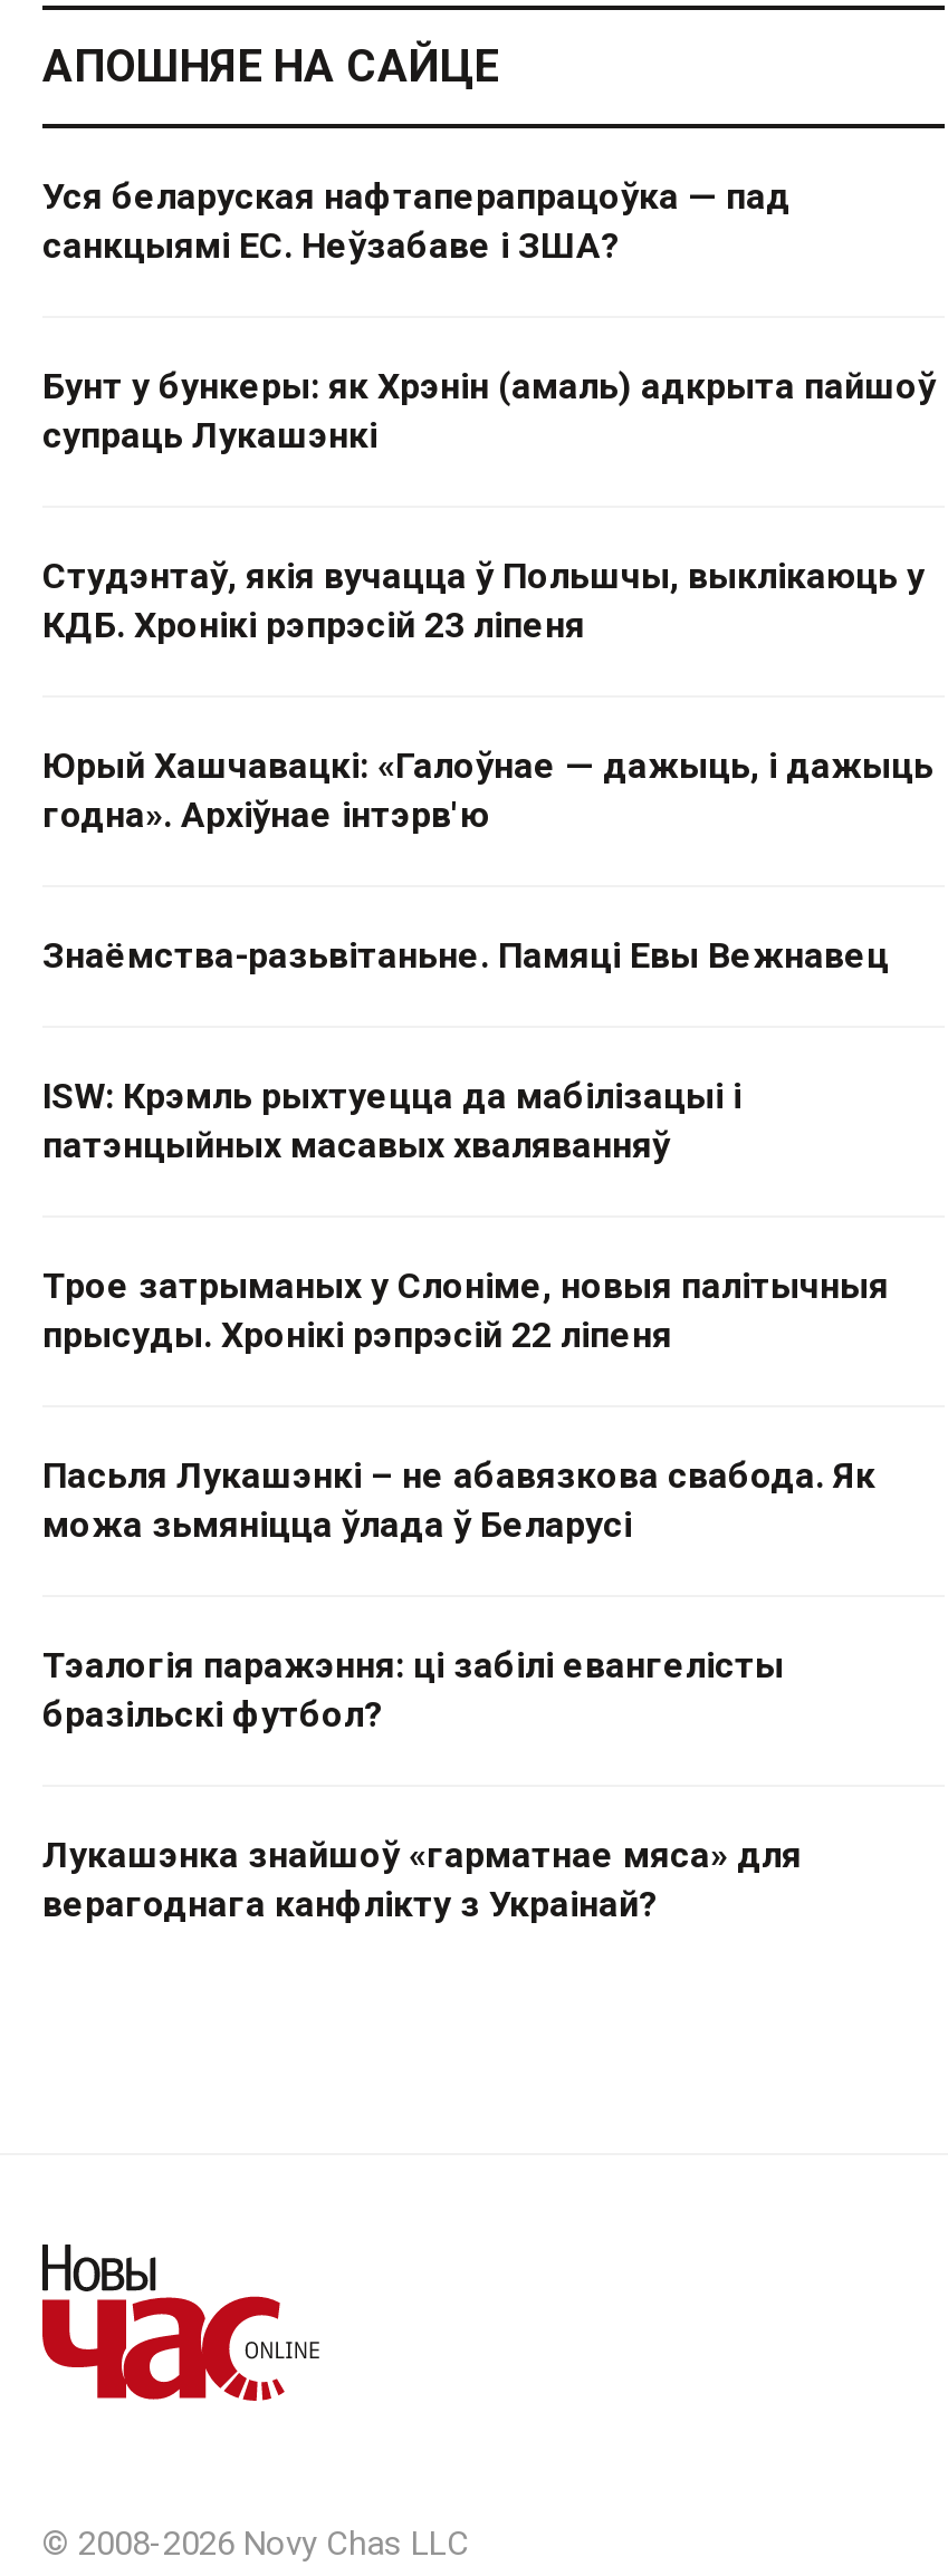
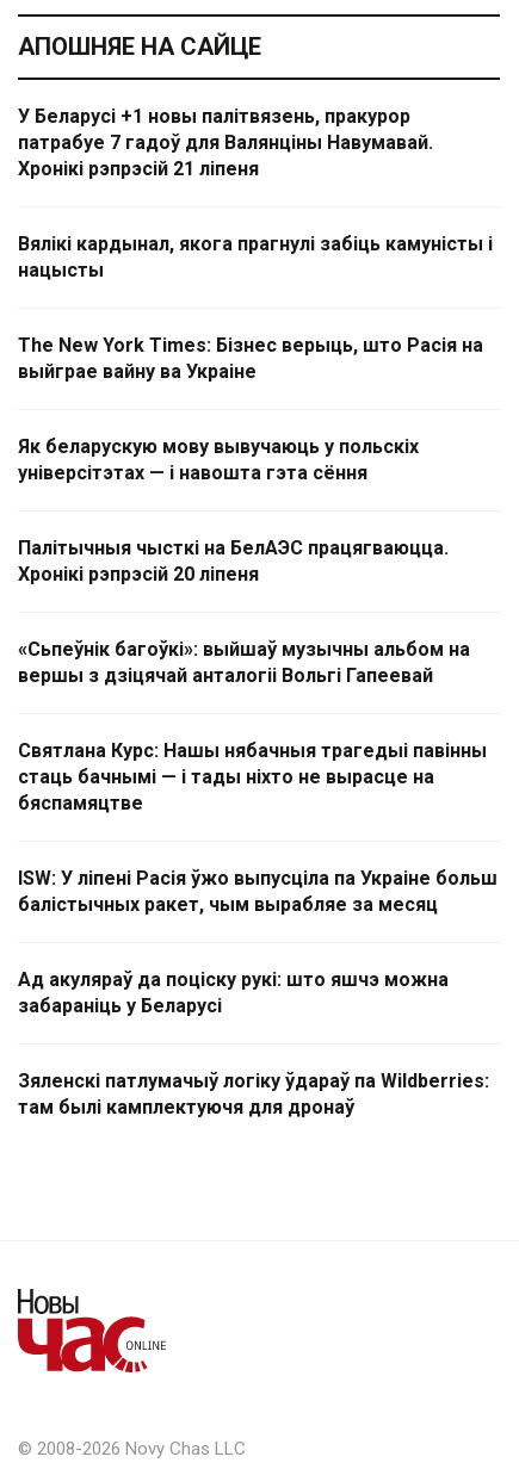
[42,174,791,266] Уся беларуская нафтаперапрацоўка — пад | санкцыямі ЕС. Неўзабаве і ЗША? -> [18,104,433,180] У Беларусі +1 новы палітвязень, пракурор | патрабуе 7 гадоў для Валянціны Навумавай. | Хронікі рэпрэсій 21 ліпеня
[42,364,936,456] Бунт у бункеры: як Хрэнін (амаль) адкрыта пайшоў | супраць Лукашэнкі -> [18,232,493,281] Вялікі кардынал, якога прагнулі забіць камуністы і | нацысты
[42,554,925,645] Студэнтаў, якія вучацца ў Польшчы, выклікаюць у | КДБ. Хронікі рэпрэсій 23 ліпеня -> [18,333,483,382] The New York Times: Бізнес верыць, што Расія на | выйграе вайну ва Украіне
[42,744,933,835] Юрый Хашчавацкі: «Галоўнае — дажыць, і дажыць | годна». Архіўнае інтэрв'ю -> [18,435,419,484] Як беларускую мову вывучаюць у польскіх | універсітэтах — і навошта гэта сёння
[42,933,889,976] Знаёмства-разьвітаньне. Памяці Евы Вежнавец -> [18,536,449,585] Палітычныя чысткі на БелАЭС працягваюцца. | Хронікі рэпрэсій 20 ліпеня
[42,1074,741,1165] ISW: Крэмль рыхтуецца да мабілізацыі і | патэнцыйных масавых хваляванняў -> [18,637,470,686] «Сьпеўнік багоўкі»: выйшаў музычны альбом на | вершы з дзіцячай анталогіі Вольгі Гапеевай
[42,1264,889,1355] Трое затрыманых у Слоніме, новыя палітычныя | прысуды. Хронікі рэпрэсій 22 ліпеня -> [18,739,487,814] Святлана Курс: Нашы нябачныя трагедыі павінны | стаць бачнымі — і тады ніхто не вырасце на | бяспамяцтве
[42,1453,875,1545] Пасьля Лукашэнкі – не абавязкова свабода. Як | можа зьмяніцца ўлада ў Беларусі -> [18,866,498,915] ISW: У ліпені Расія ўжо выпусціла па Украіне больш | балістычных ракет, чым вырабляе за месяц
[42,1643,784,1735] Тэалогія паражэння: ці забілі евангелісты | бразільскі футбол? -> [18,968,449,1017] Ад акуляраў да поціску рукі: што яшчэ можна | забараніць у Беларусі
[42,1833,802,1924] Лукашэнка знайшоў «гарматнае мяса» для | верагоднага канфлікту з Украінай? -> [18,1069,489,1118] Зяленскі патлумачыў логіку ўдараў па Wildberries: | там былі камплектуючя для дронаў

